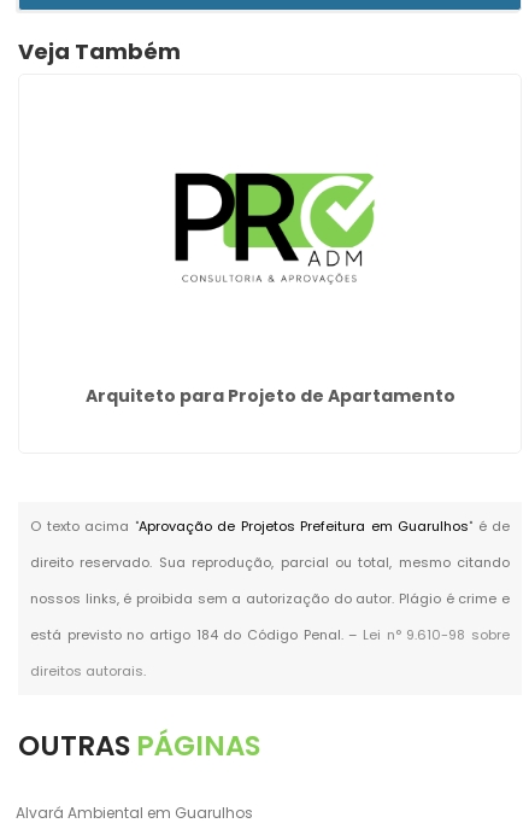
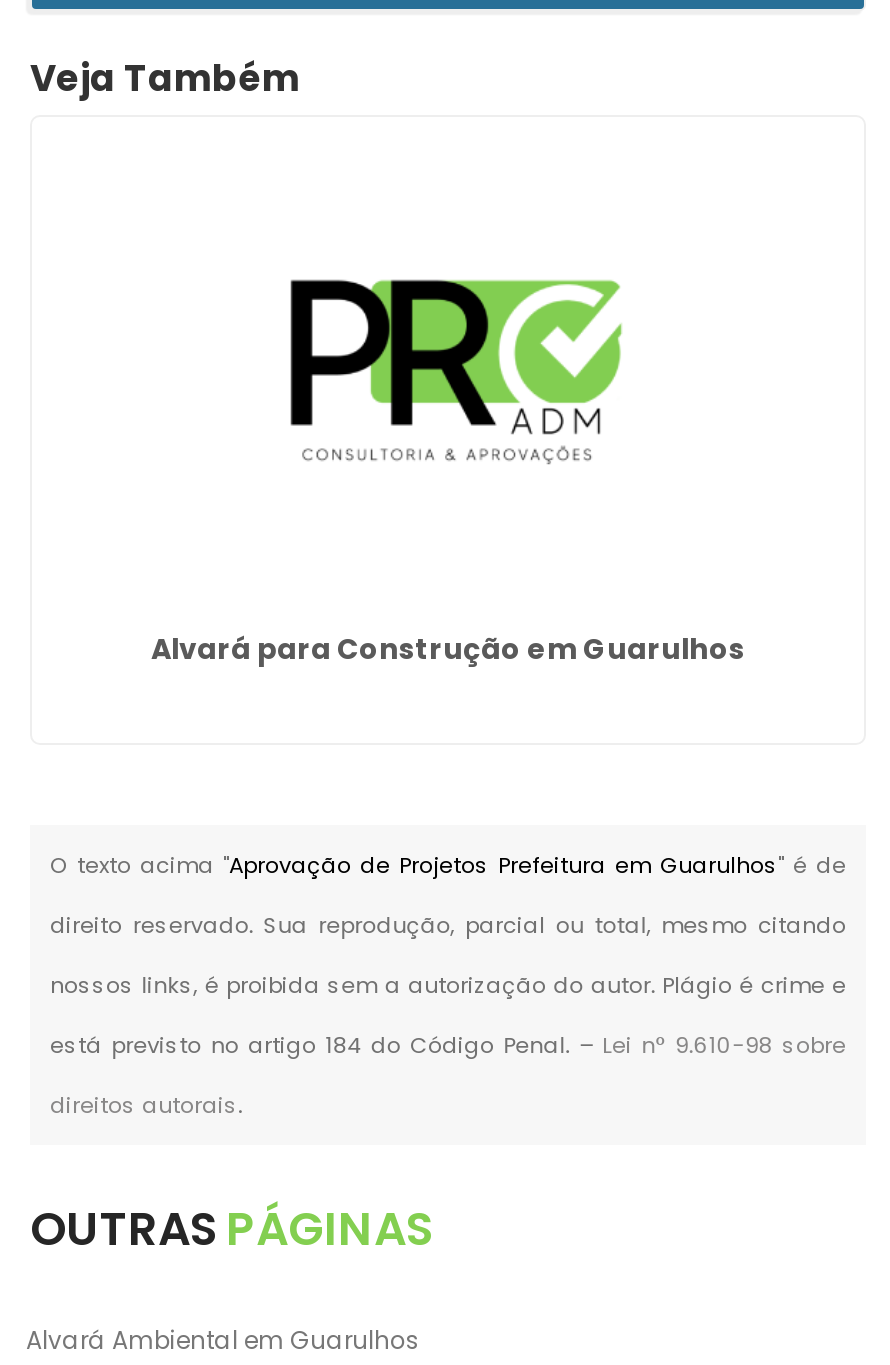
[85,383,455,408] Arquiteto para Projeto de Apartamento -> [151,628,745,668] Alvará para Construção em Guarulhos

